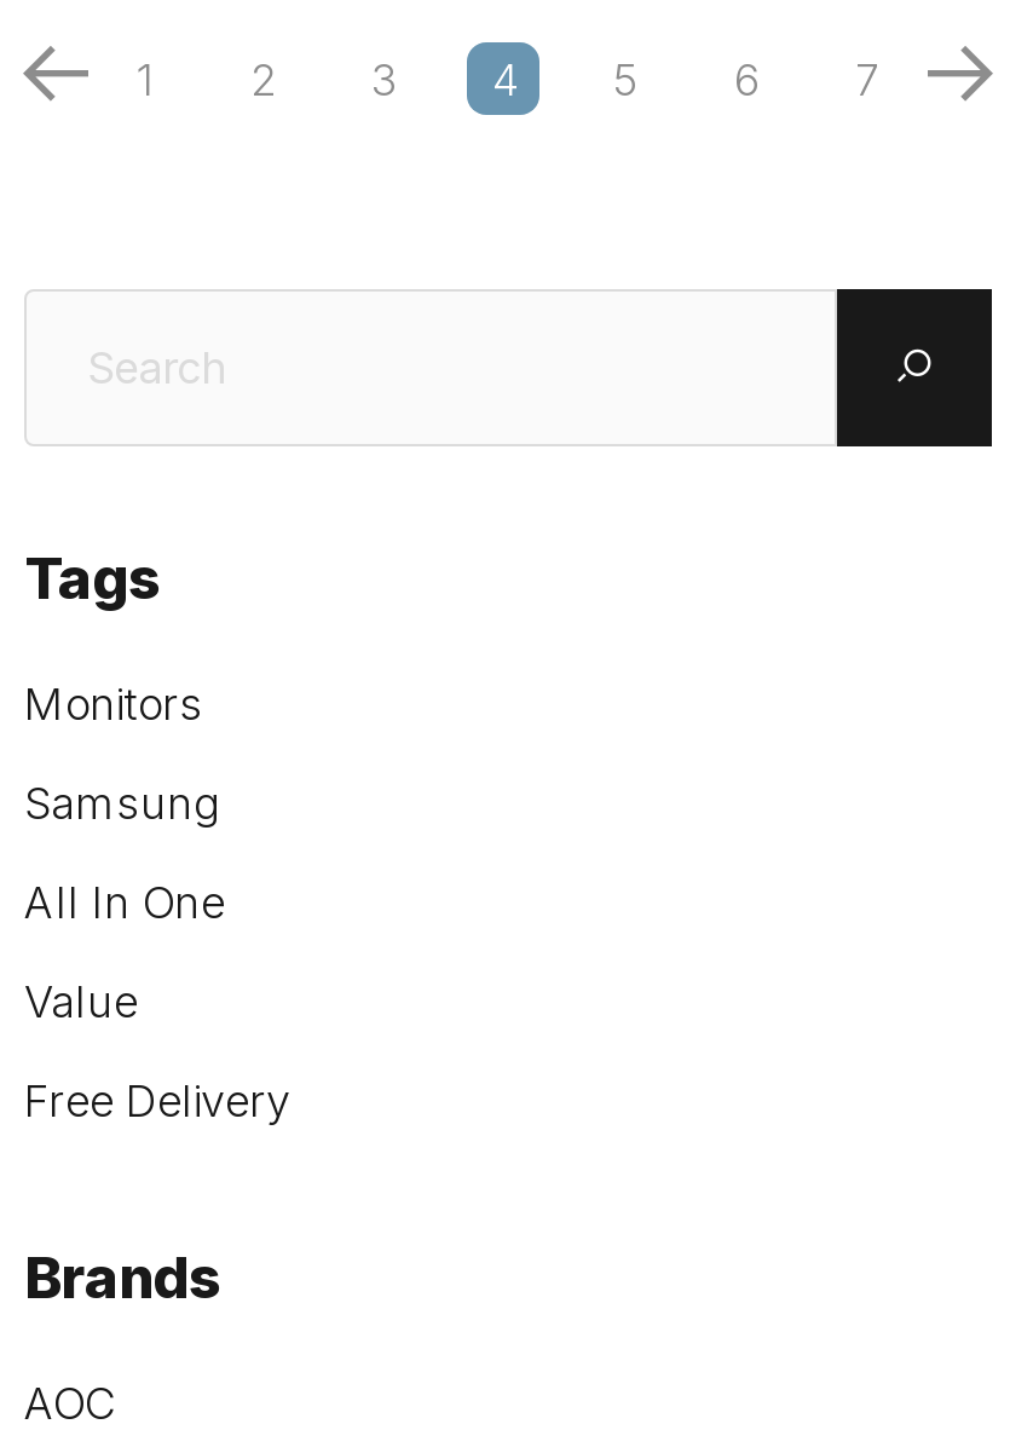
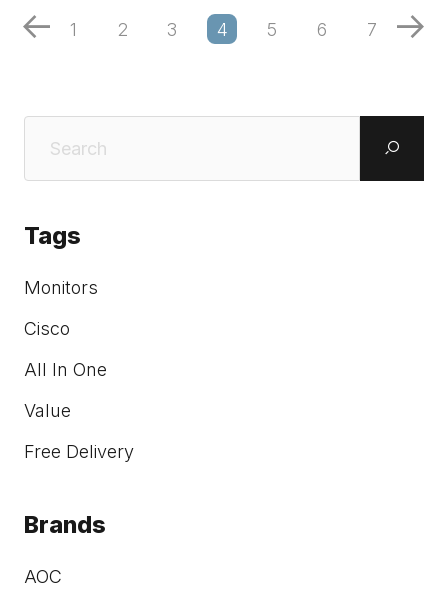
[24,778,220,829] Samsung -> [24,318,70,339] Cisco

